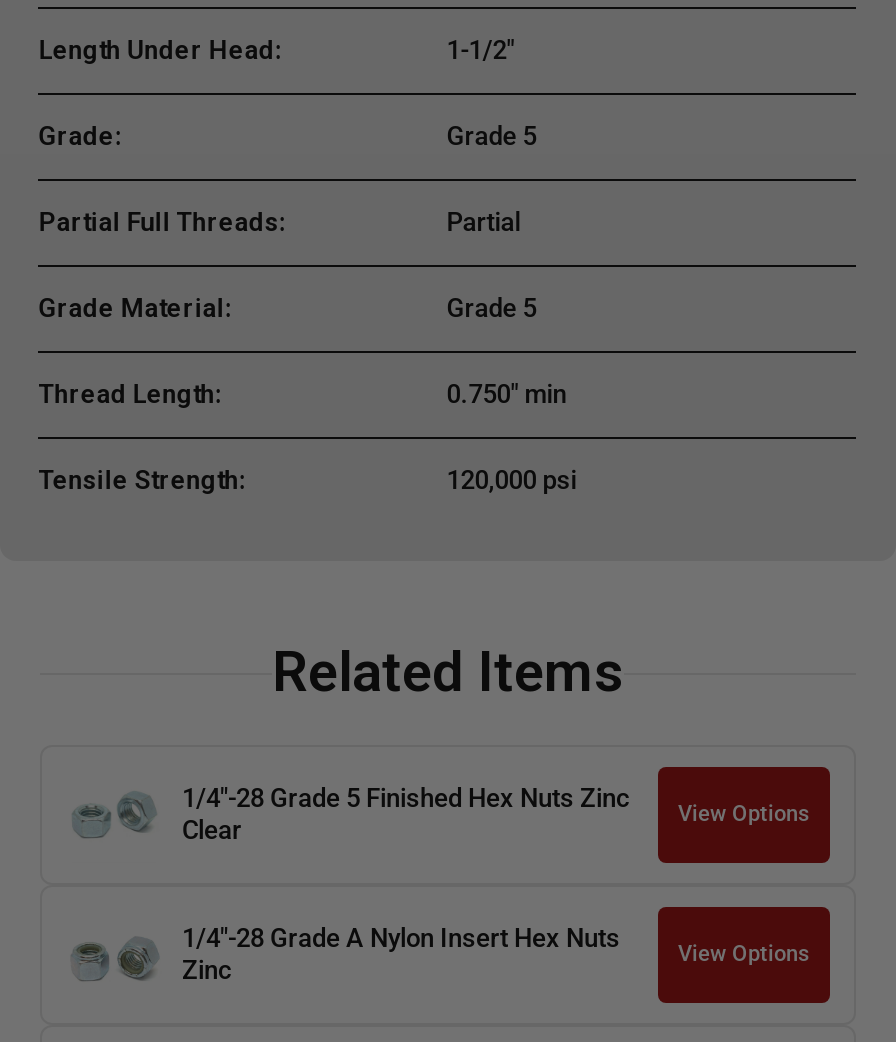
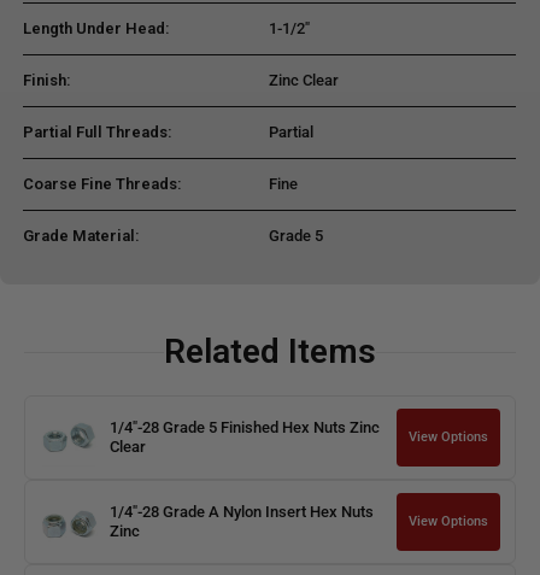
[38,121,536,151] Grade: | Grade 5 -> [23,71,339,89] Finish: | Zinc Clear
none -> [23,175,298,193] Coarse Fine Threads: | Fine
moved [38,293,536,323] -> [23,227,323,245]: Grade Material: | Grade 5
[38,379,576,495] Thread Length: | 0.750" min | Tensile Strength: | 120,000 psi -> none

